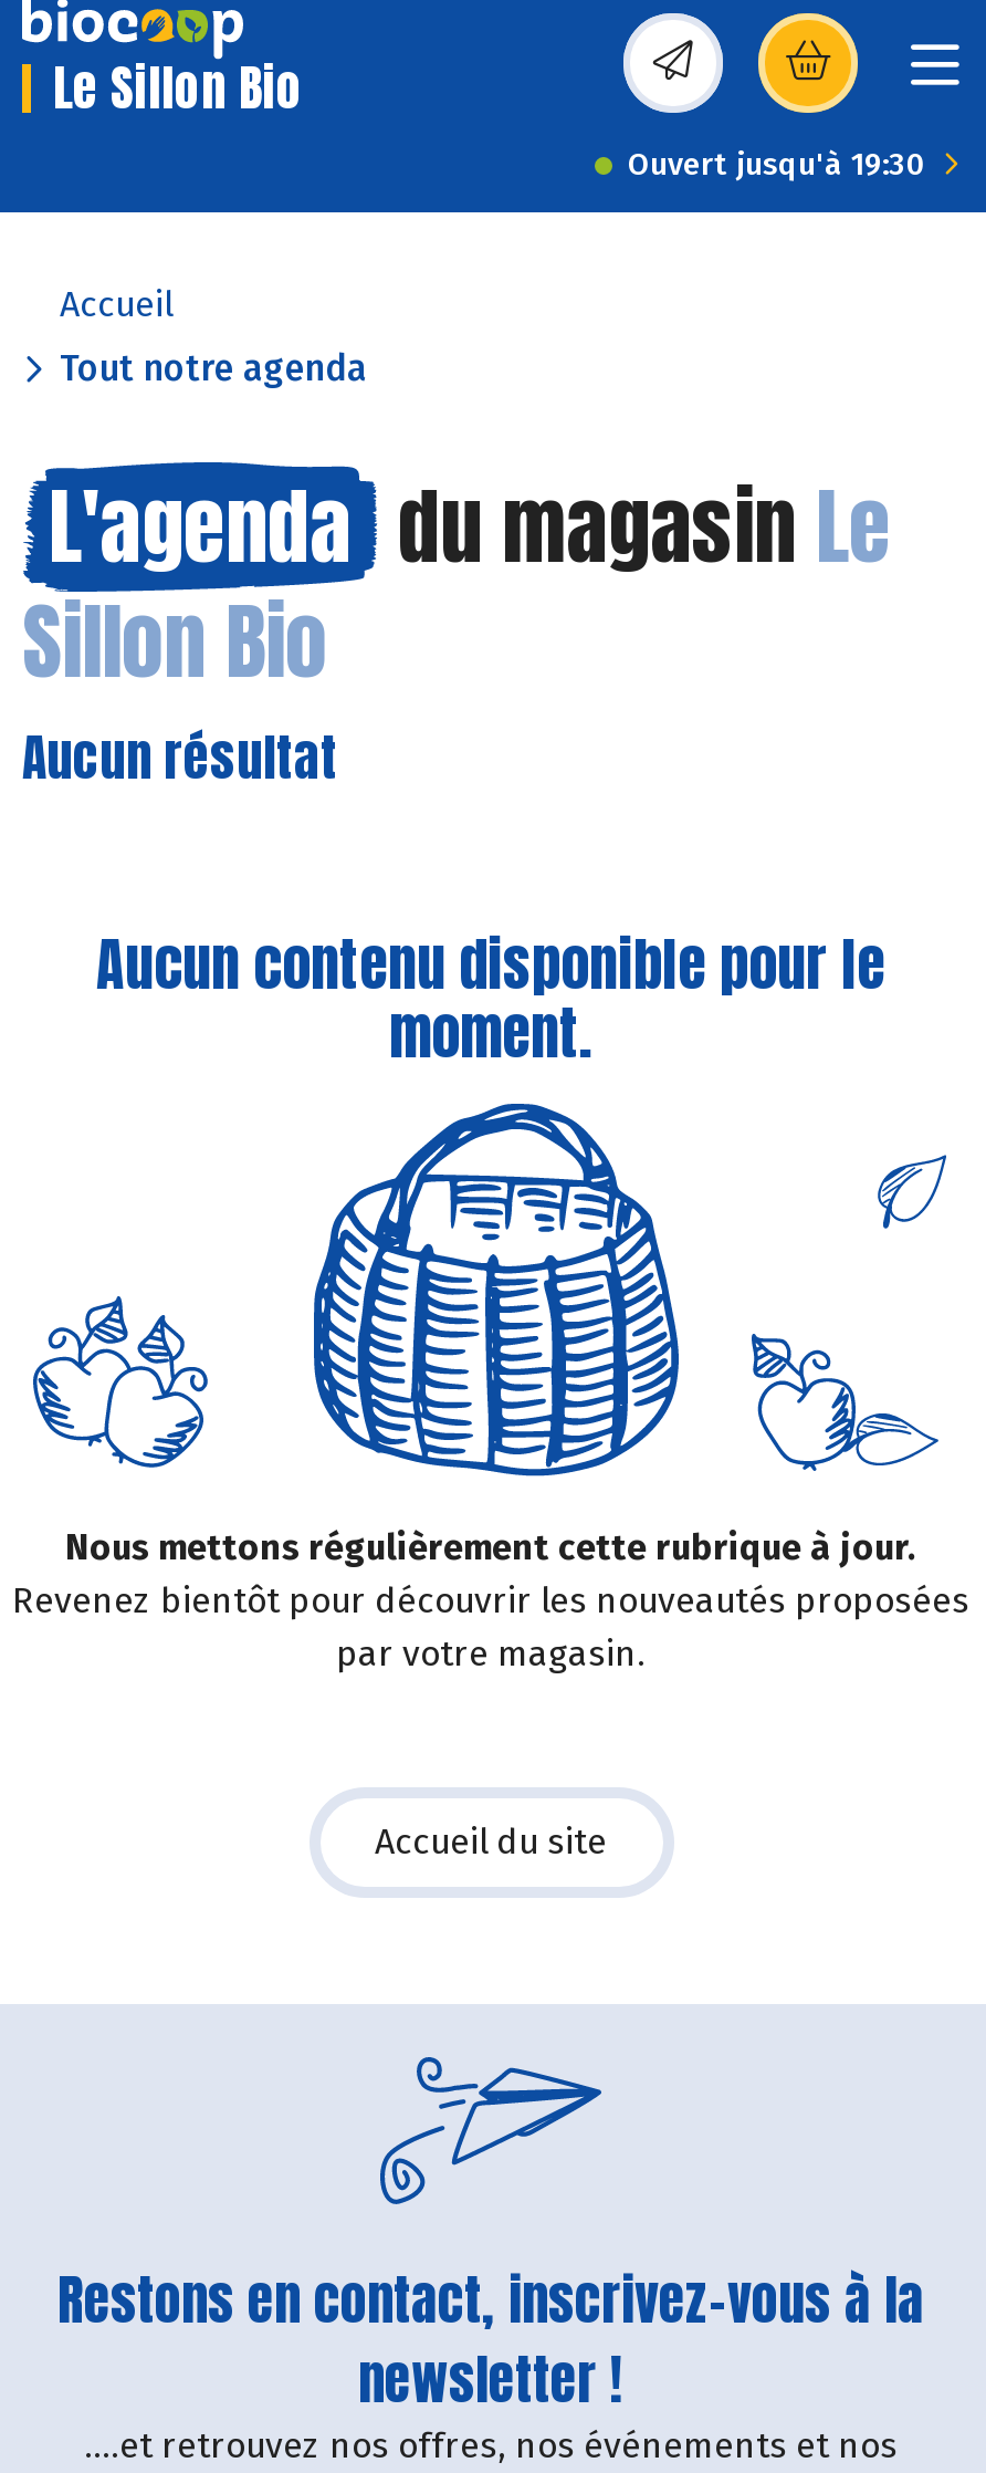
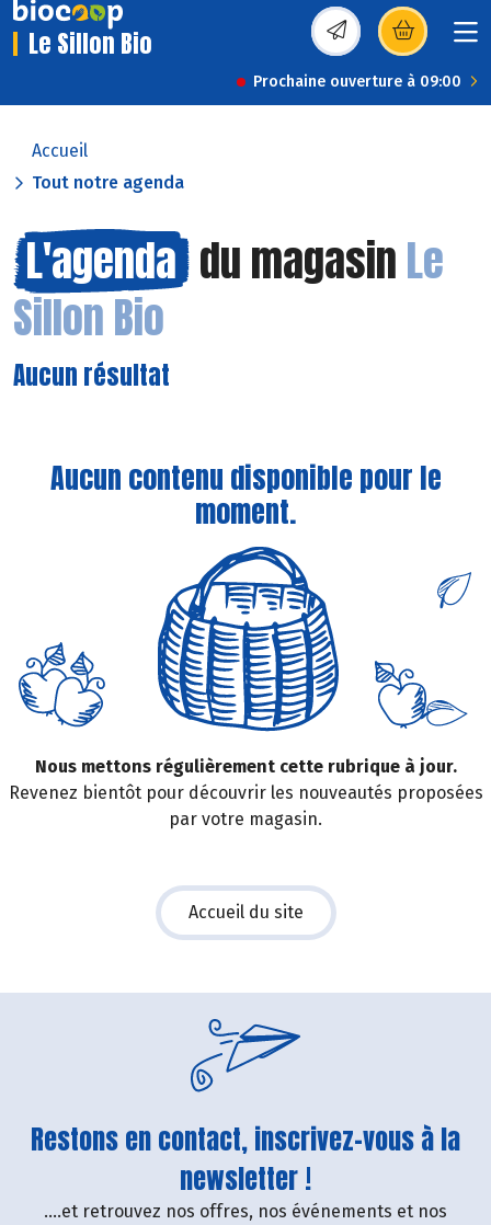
[628,146,926,184] Ouvert jusqu'à 19:30 -> [253,72,461,91] Prochaine ouverture à 09:00

